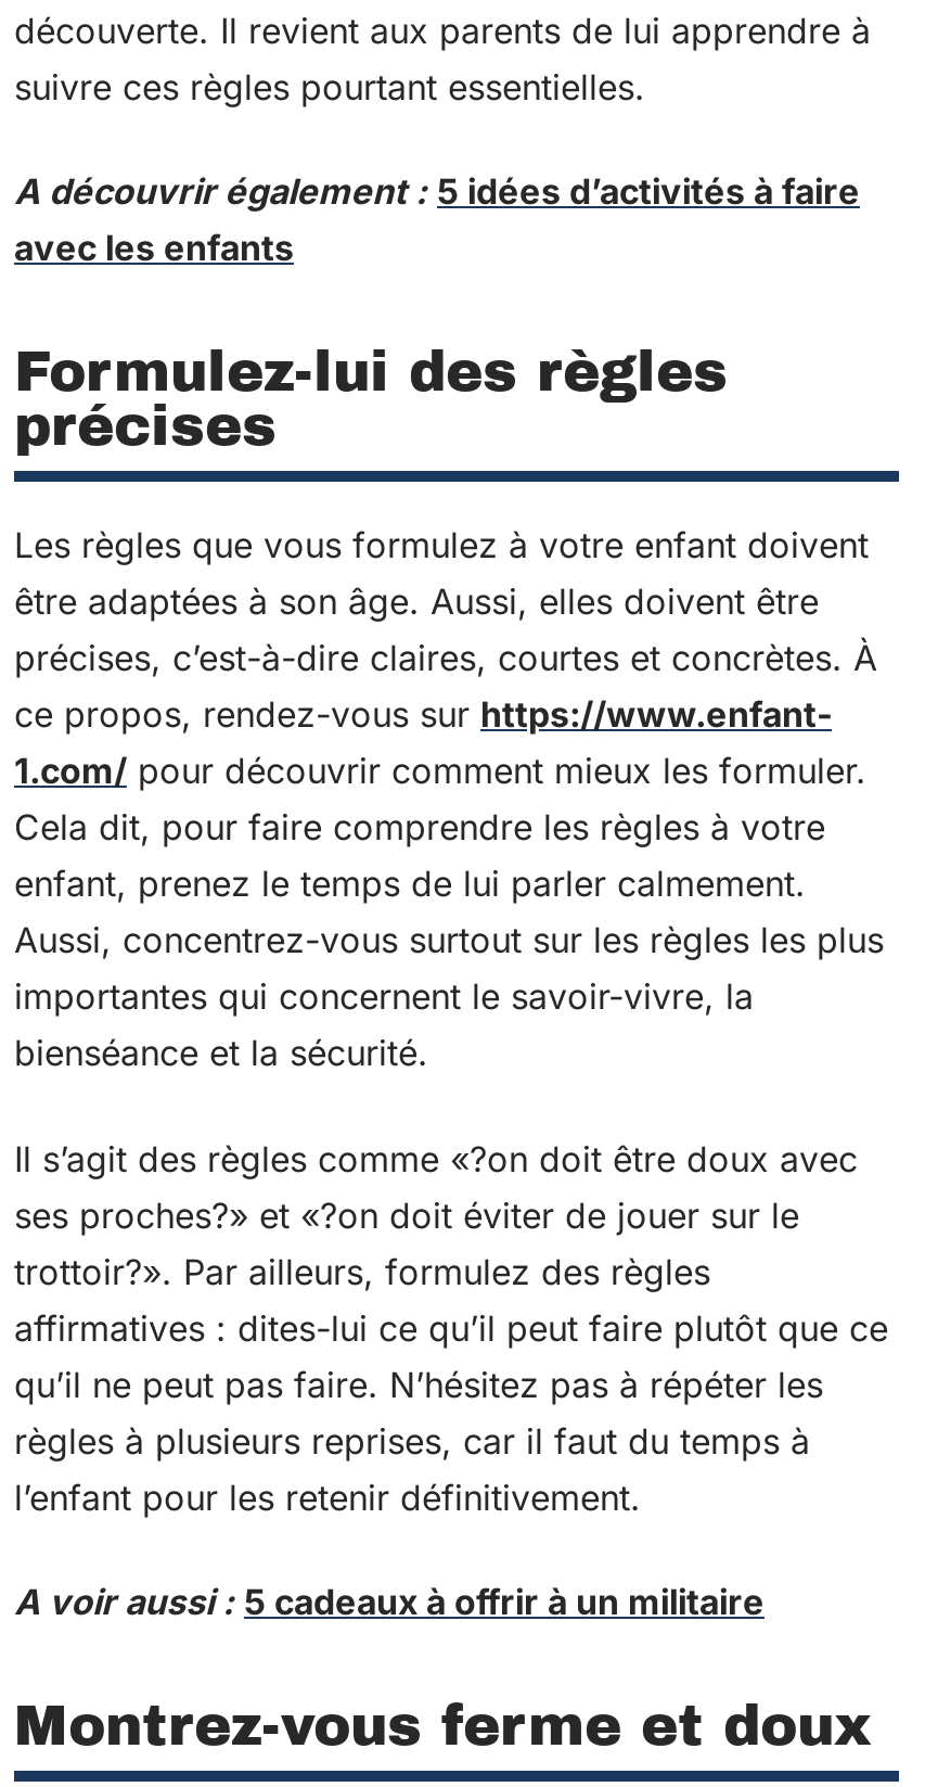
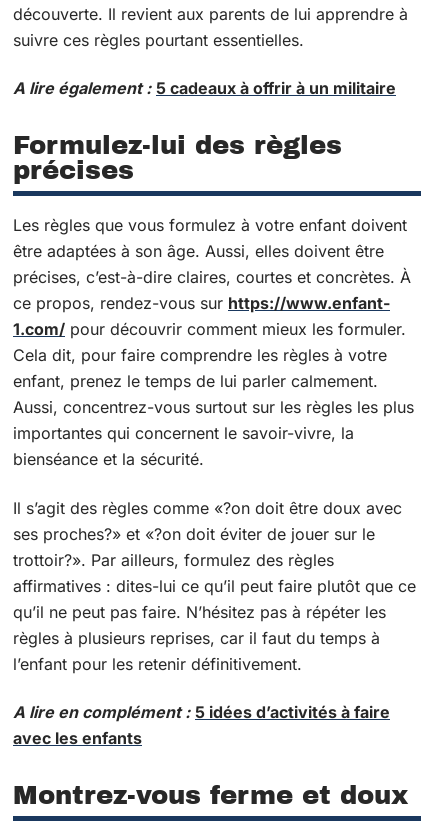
[14,169,860,213] A découvrir également : 5 idées d’activités à faire -> [13,78,396,98] A lire également : 5 cadeaux à offrir à un militaire
moved [14,226,294,269] -> [13,728,142,748]: avec les enfants
moved [14,341,888,1518] -> [13,131,416,674]: Formulez-lui des règles | précises | Les règles que vous formulez à votre enfant doivent | ... | règles à plusieurs reprises, car il faut du temps à | l’enfant pour les retenir définitivement.
[14,1580,765,1623] A voir aussi : 5 cadeaux à offrir à un militaire -> [13,702,390,722] A lire en complément : 5 idées d’activités à faire

